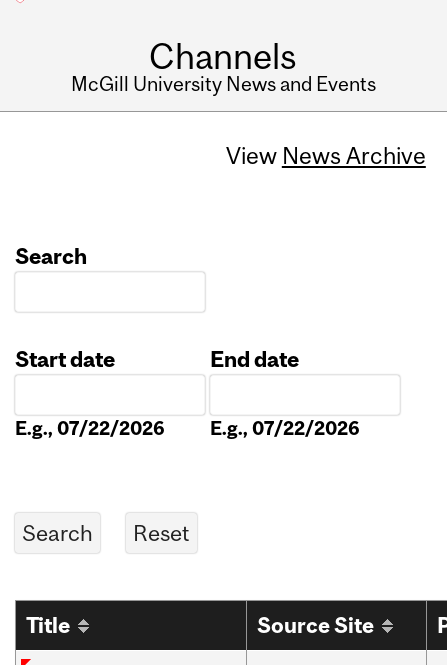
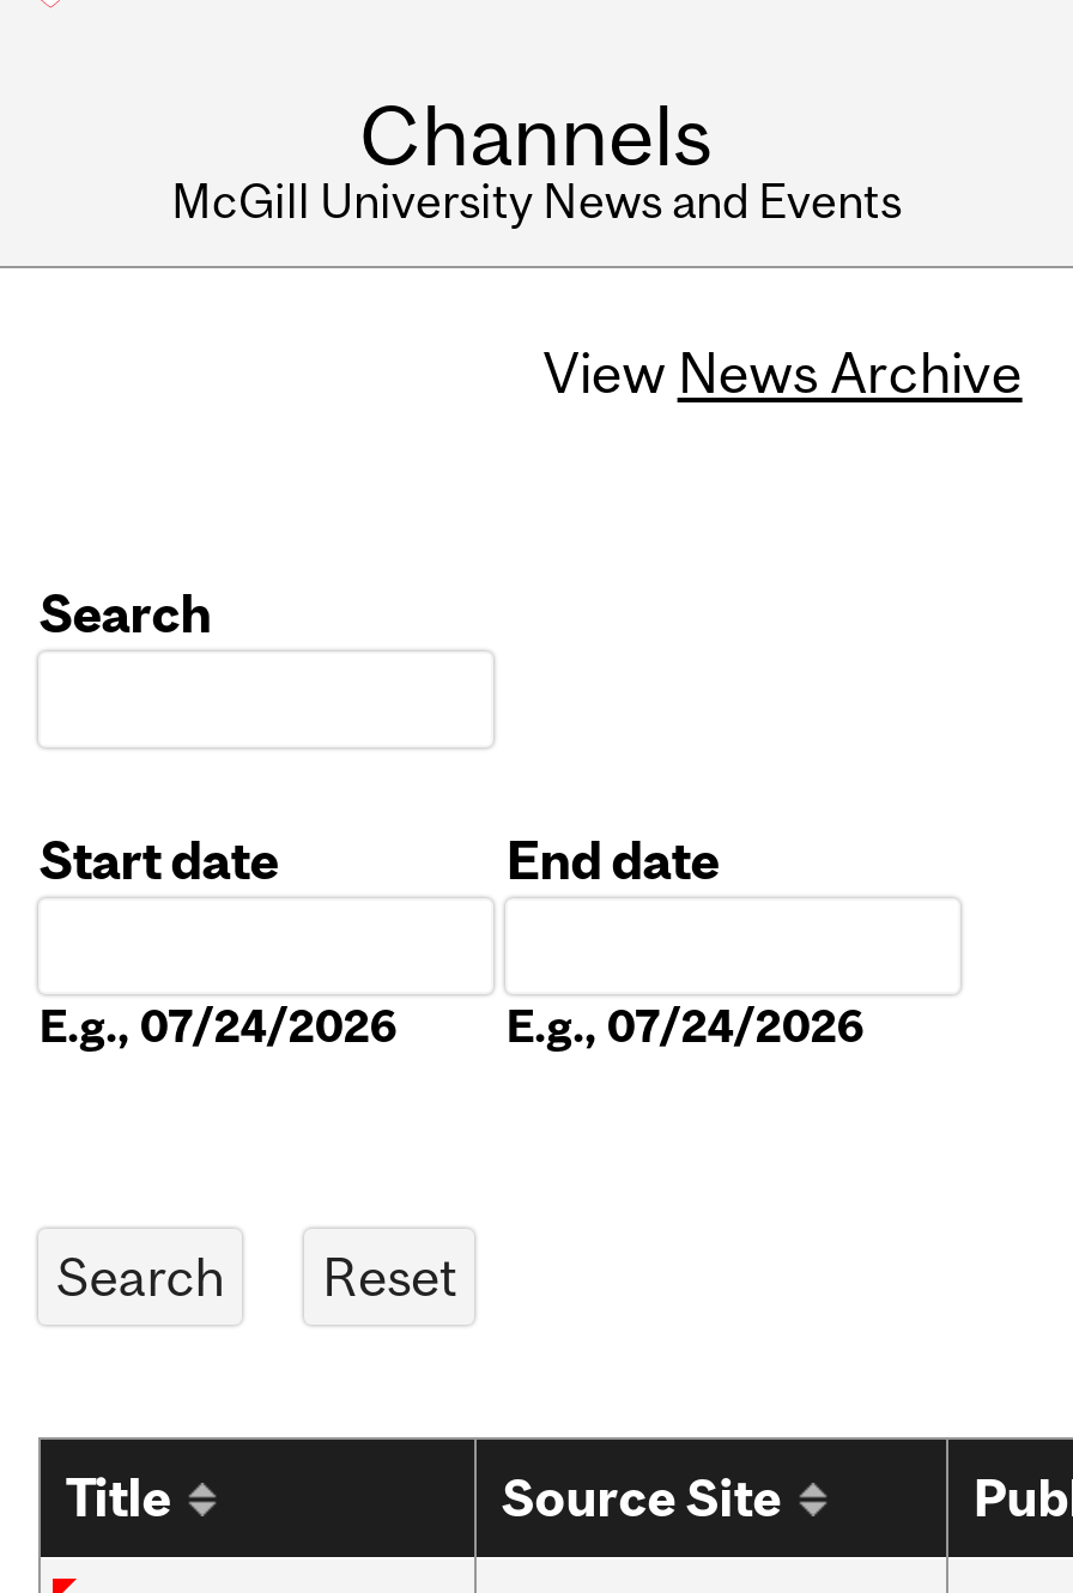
[15,417,165,439] E.g., 07/22/2026 -> [39,1000,398,1052] E.g., 07/24/2026
[210,417,360,439] E.g., 07/22/2026 -> [506,1000,865,1052] E.g., 07/24/2026

